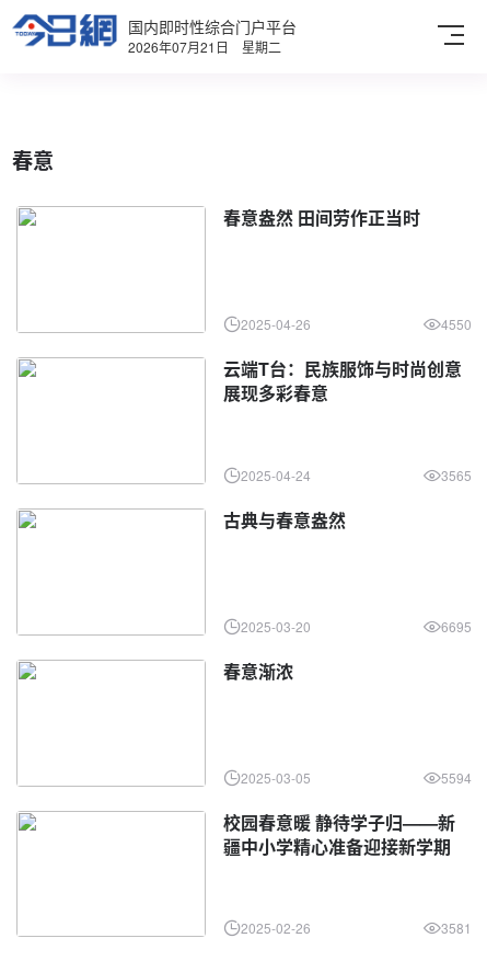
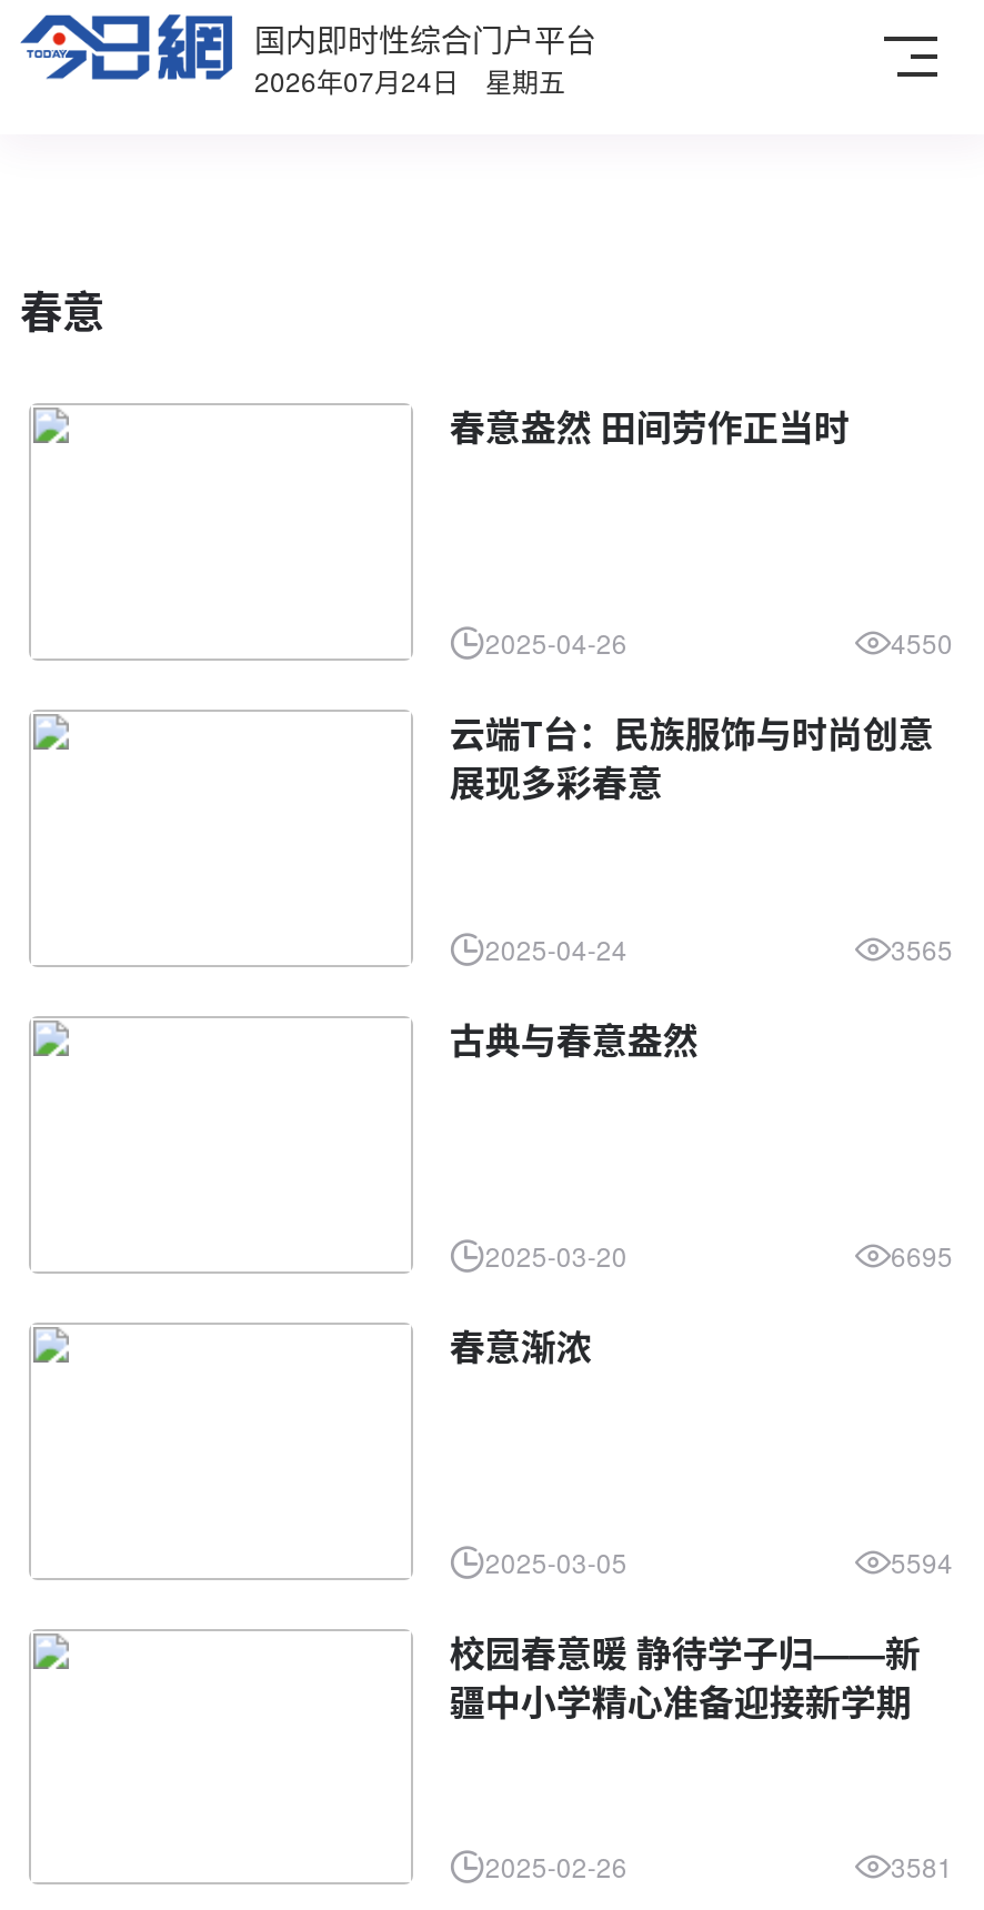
[127,37,281,55] 2026年07月21日 星期二 -> [254,60,565,98] 2026年07月24日 星期五

